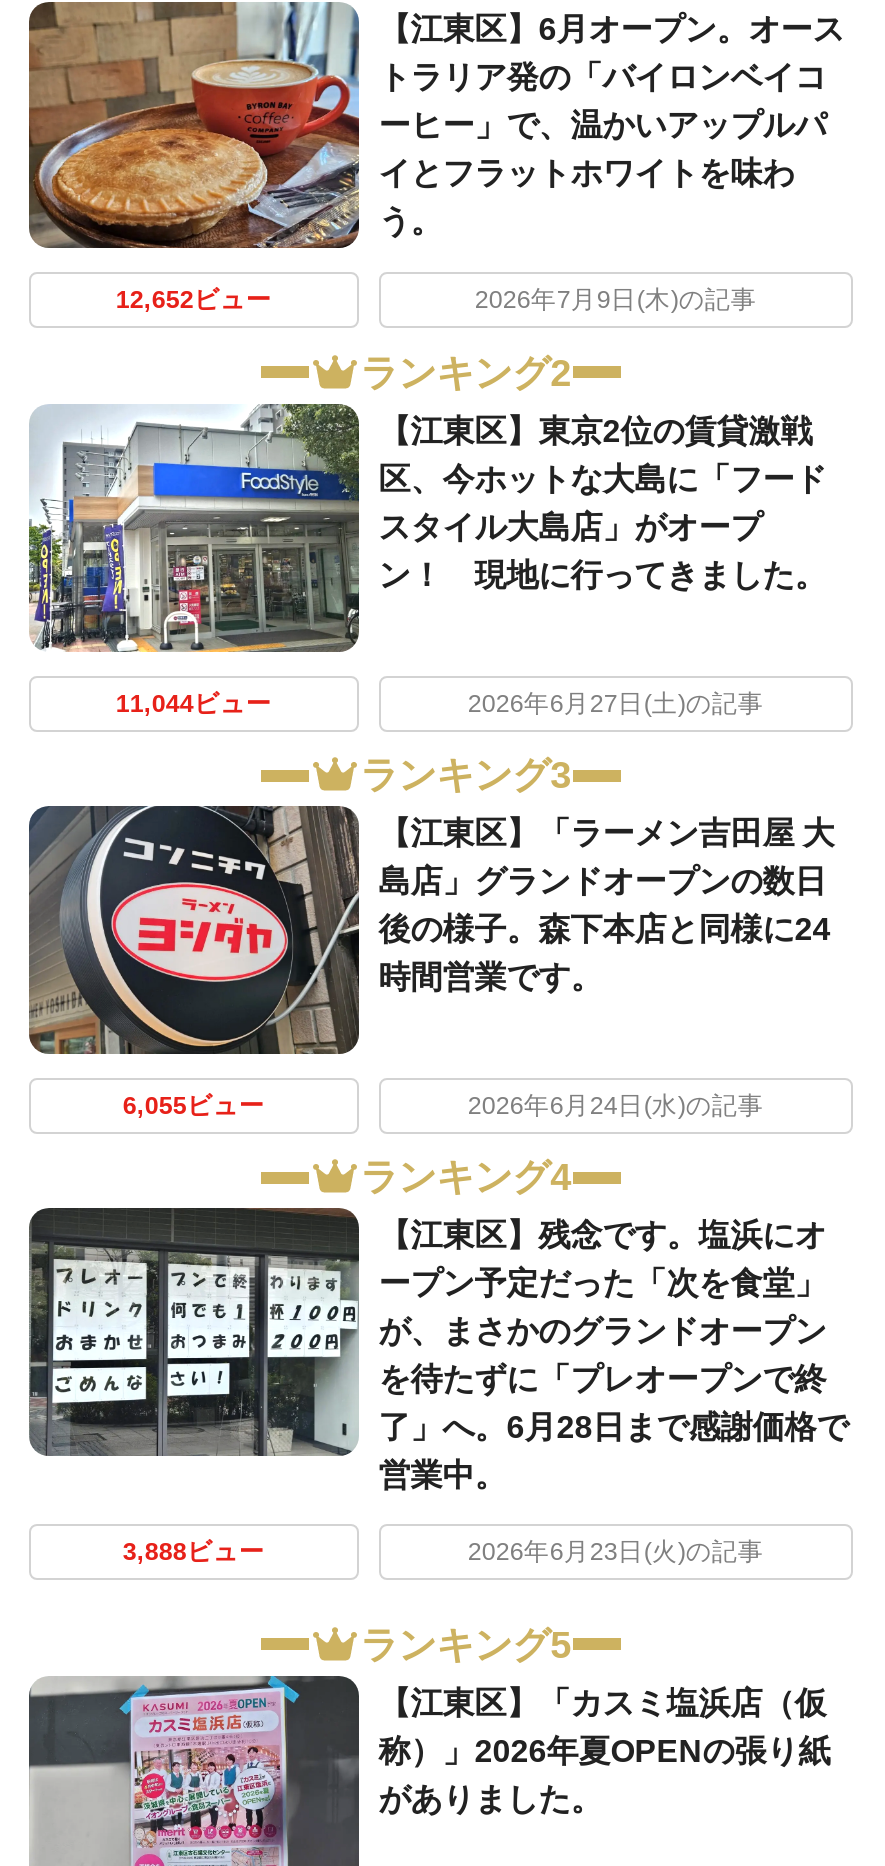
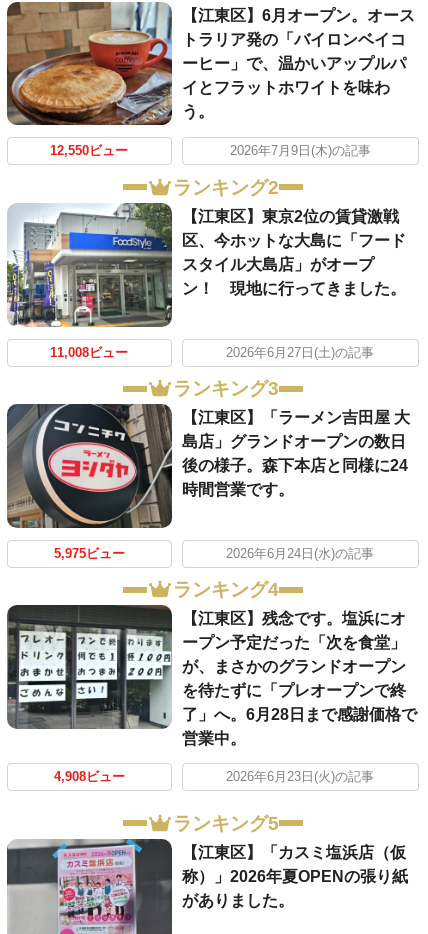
[116,287,272,315] 12,652ビュー -> [50,144,128,158] 12,550ビュー
[116,689,272,717] 11,044ビュー -> [50,345,128,359] 11,008ビュー
[123,1091,265,1119] 6,055ビュー -> [54,547,125,561] 5,975ビュー
[123,1539,265,1567] 3,888ビュー -> [54,770,125,784] 4,908ビュー

